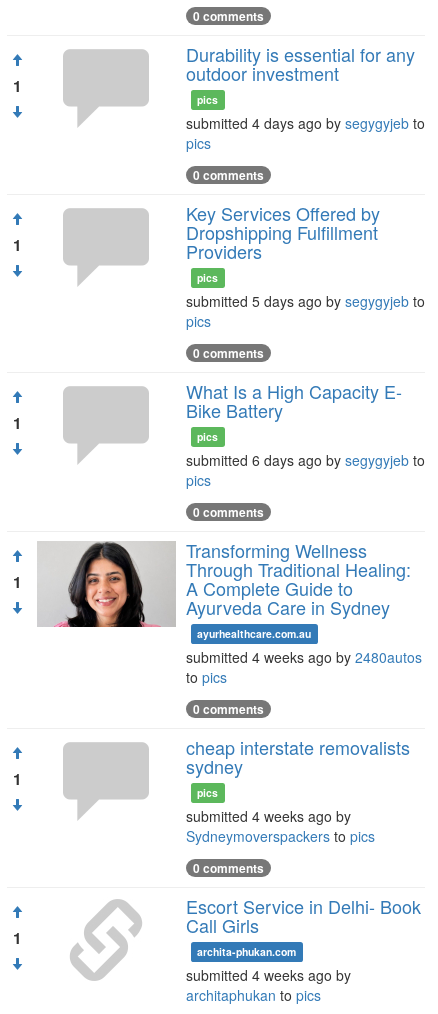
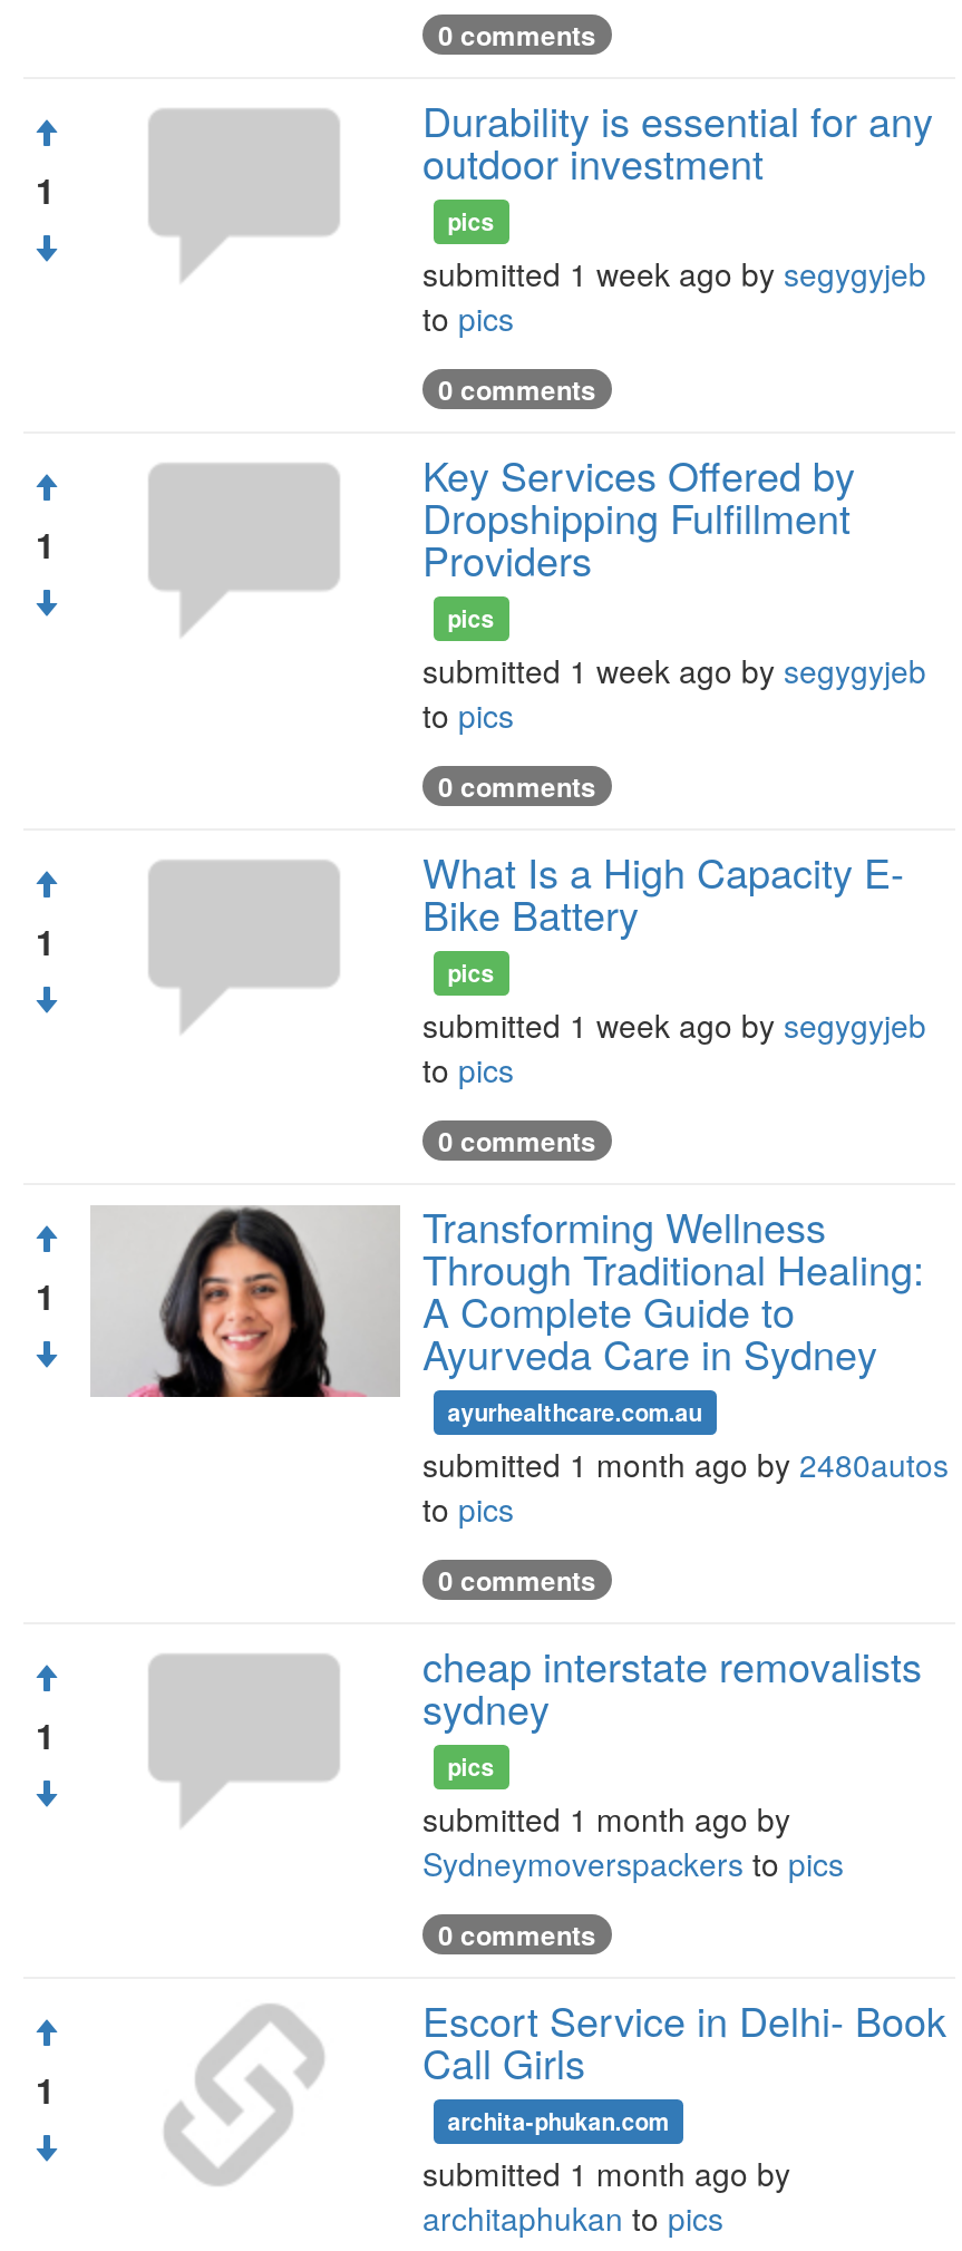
[186,113,425,153] submitted 4 days ago by segygyjeb to | pics -> [422,251,926,340] submitted 1 week ago by segygyjeb | to pics
[186,291,425,331] submitted 5 days ago by segygyjeb to | pics -> [422,648,926,737] submitted 1 week ago by segygyjeb | to pics
[186,450,425,490] submitted 6 days ago by segygyjeb to | pics -> [422,1002,926,1091] submitted 1 week ago by segygyjeb | to pics
[186,647,422,667] submitted 4 weeks ago by 2480autos -> [422,1442,949,1486] submitted 1 month ago by 2480autos
[186,806,351,826] submitted 4 weeks ago by -> [422,1796,790,1841] submitted 1 month ago by
[186,965,351,985] submitted 4 weeks ago by -> [422,2151,790,2195] submitted 1 month ago by

